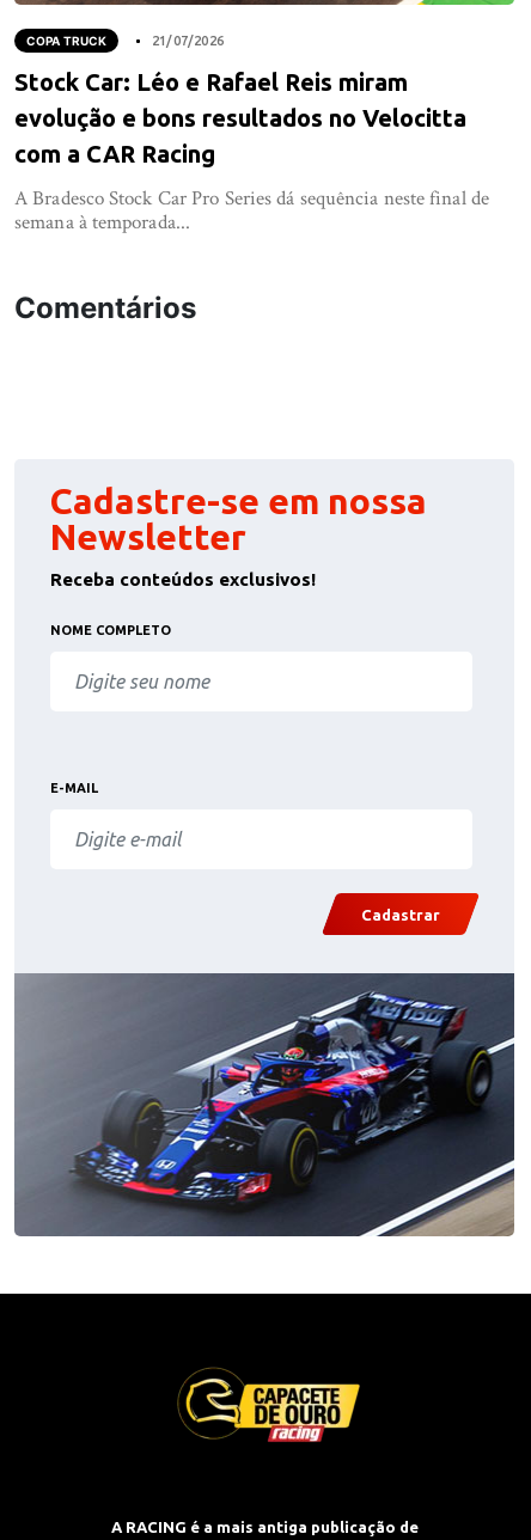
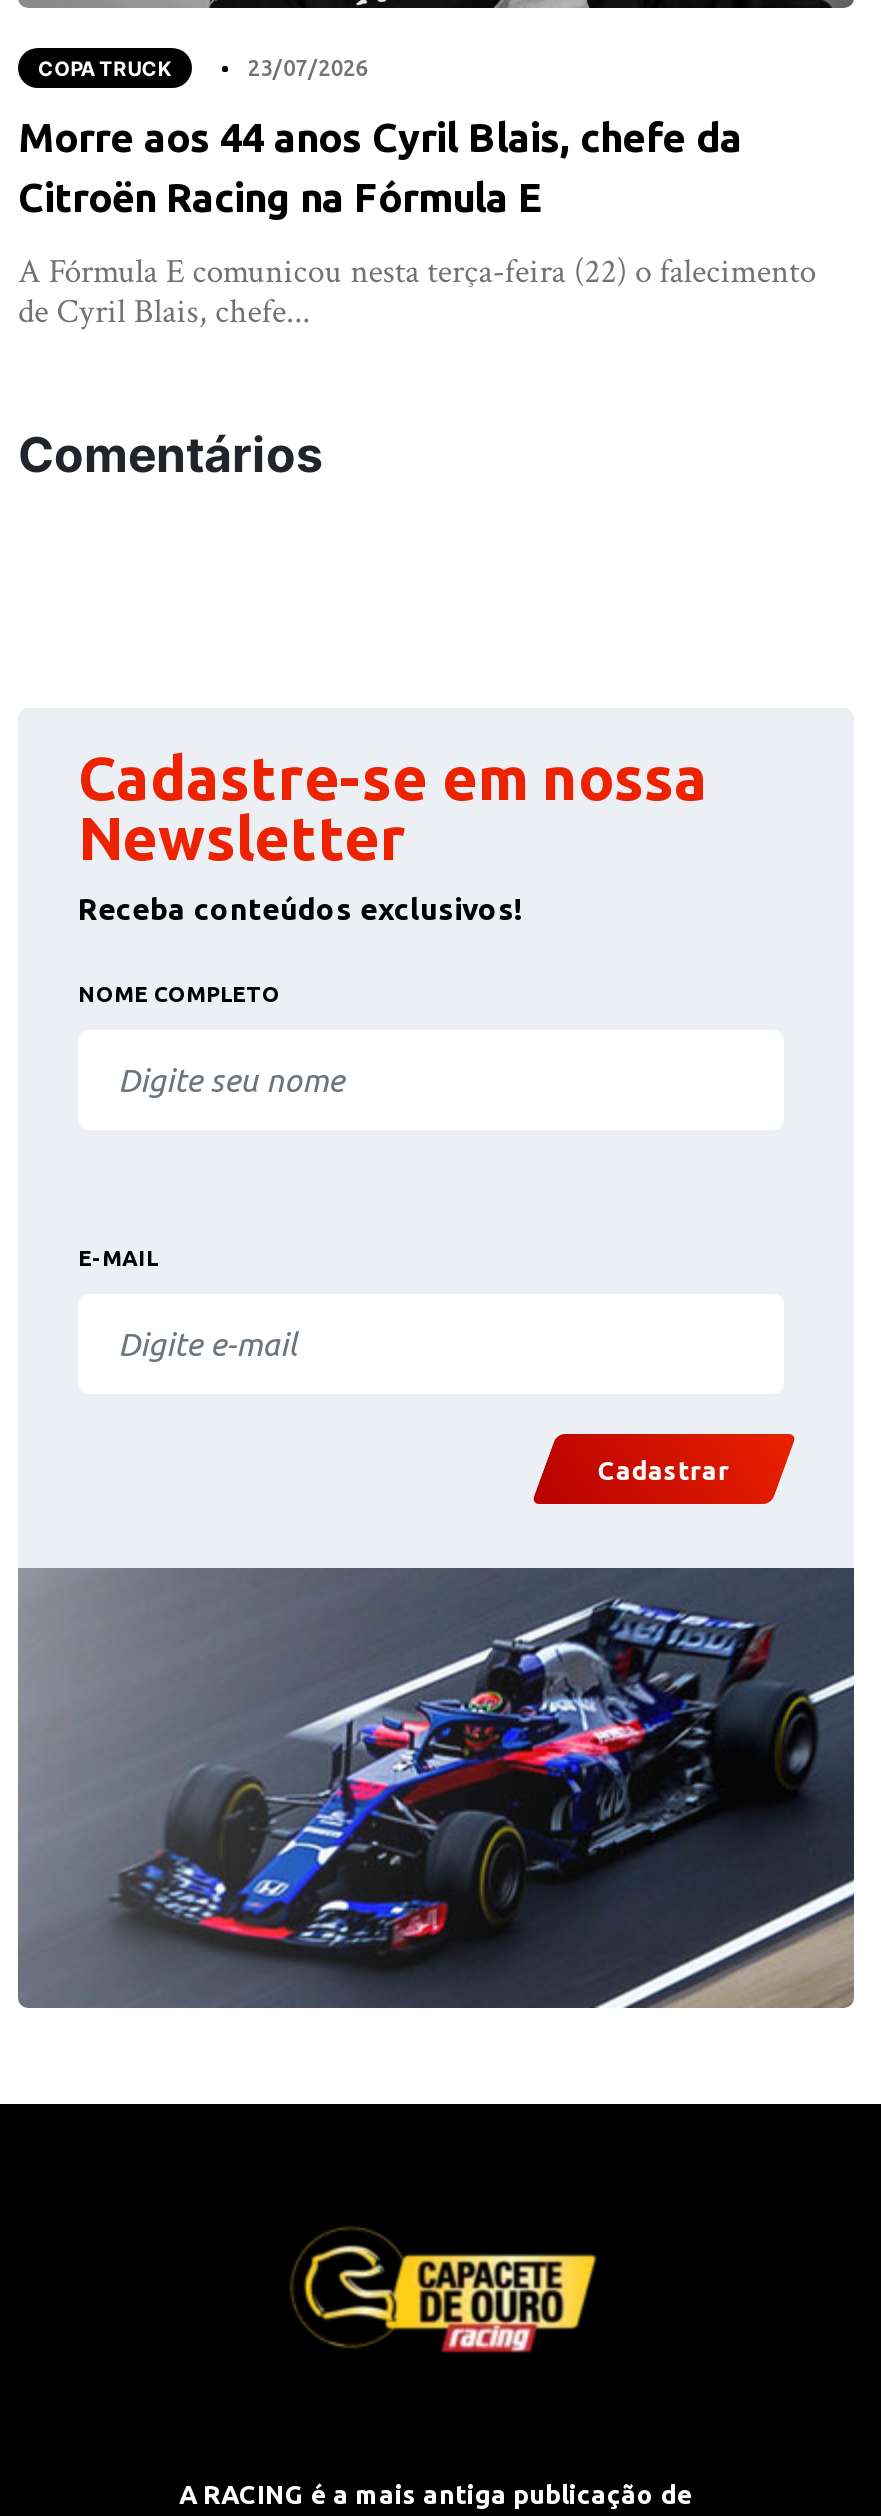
[152,33,224,47] 21/07/2026 -> [248,55,368,79] 23/07/2026
[14,68,466,167] Stock Car: Léo e Rafael Reis miram | evolução e bons resultados no Velocitta | com a CAR Racing -> [18,113,742,219] Morre aos 44 anos Cyril Blais, chefe da | Citroën Racing na Fórmula E
[14,185,489,235] A Bradesco Stock Car Pro Series dá sequência neste final de | semana à temporada... -> [18,249,816,333] A Fórmula E comunicou nesta terça-feira (22) o falecimento | de Cyril Blais, chefe...

